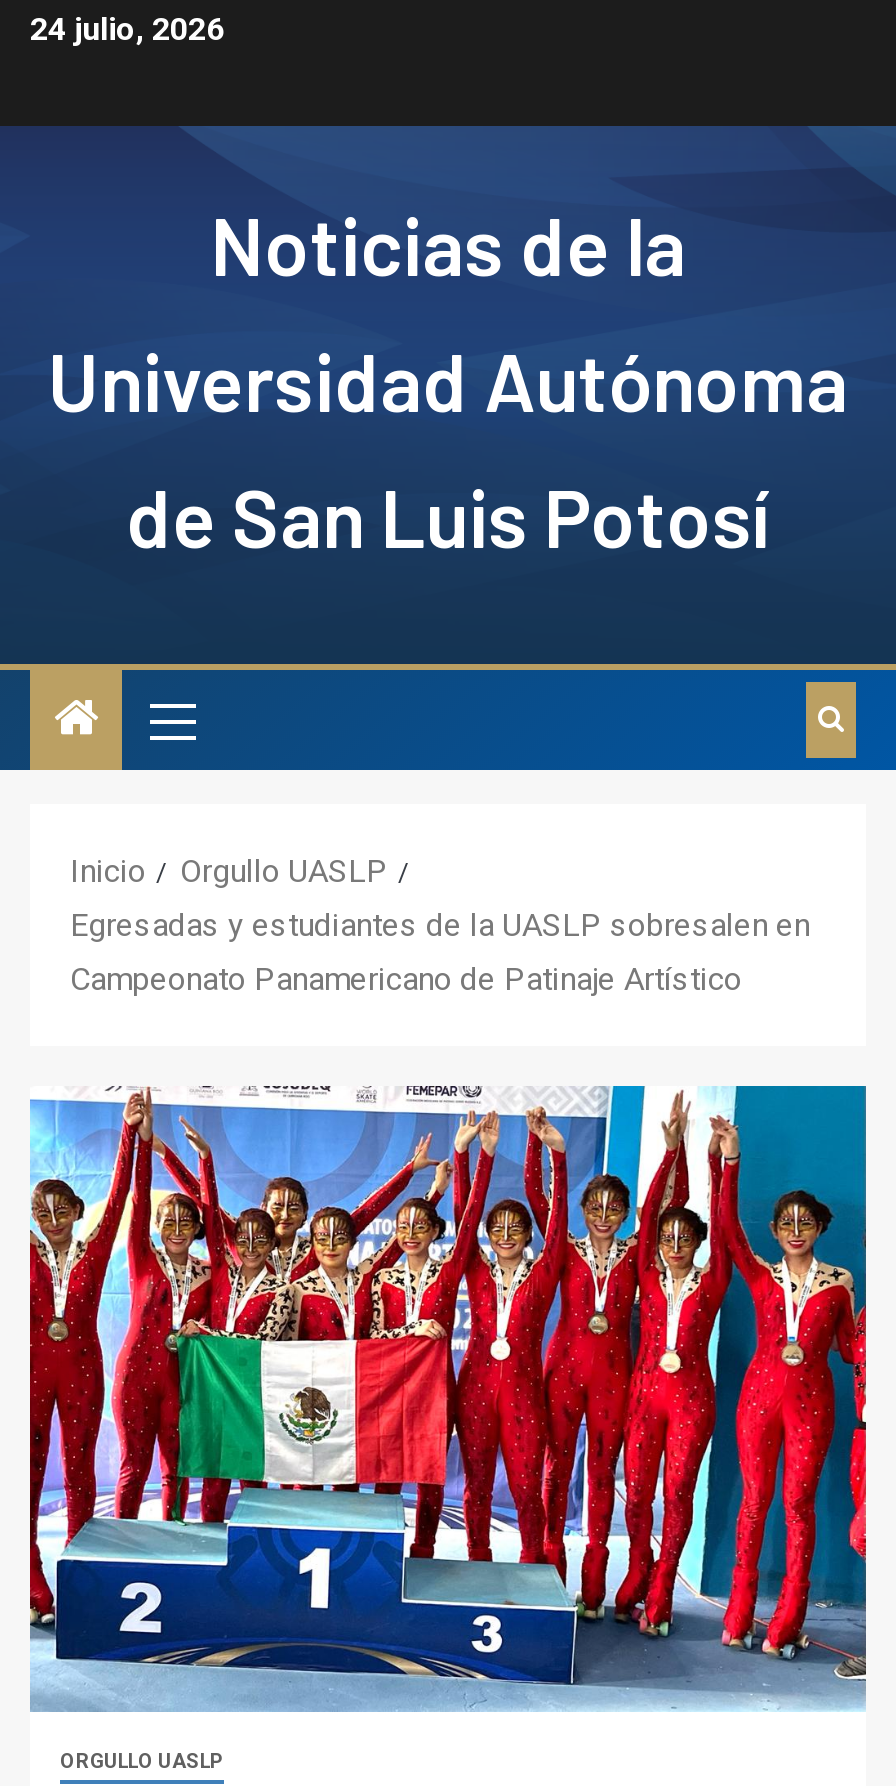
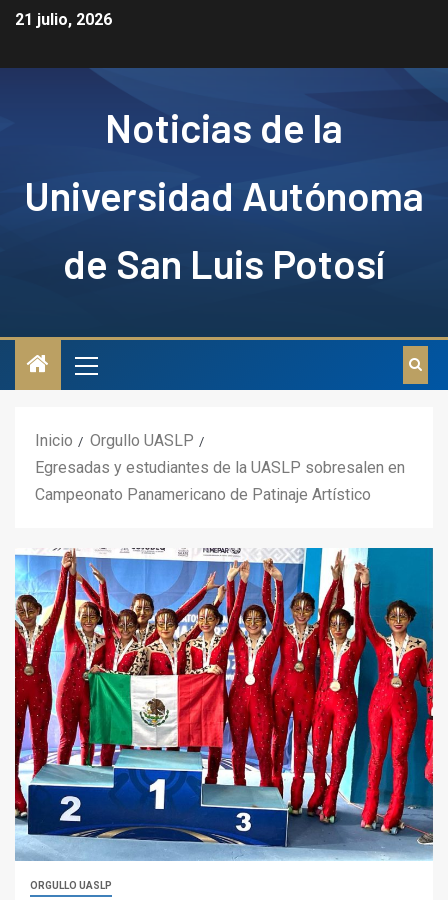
[30,11,224,49] 24 julio, 2026 -> [15,10,112,29] 21 julio, 2026

